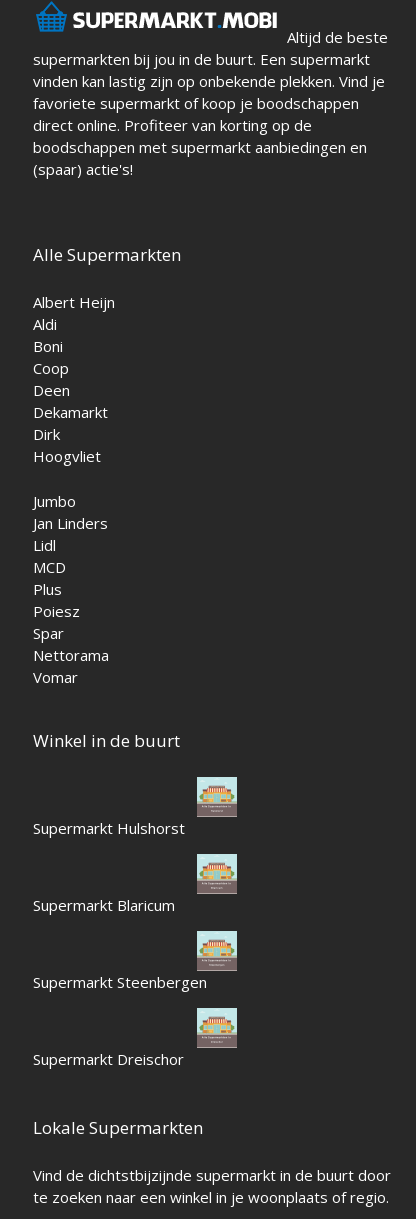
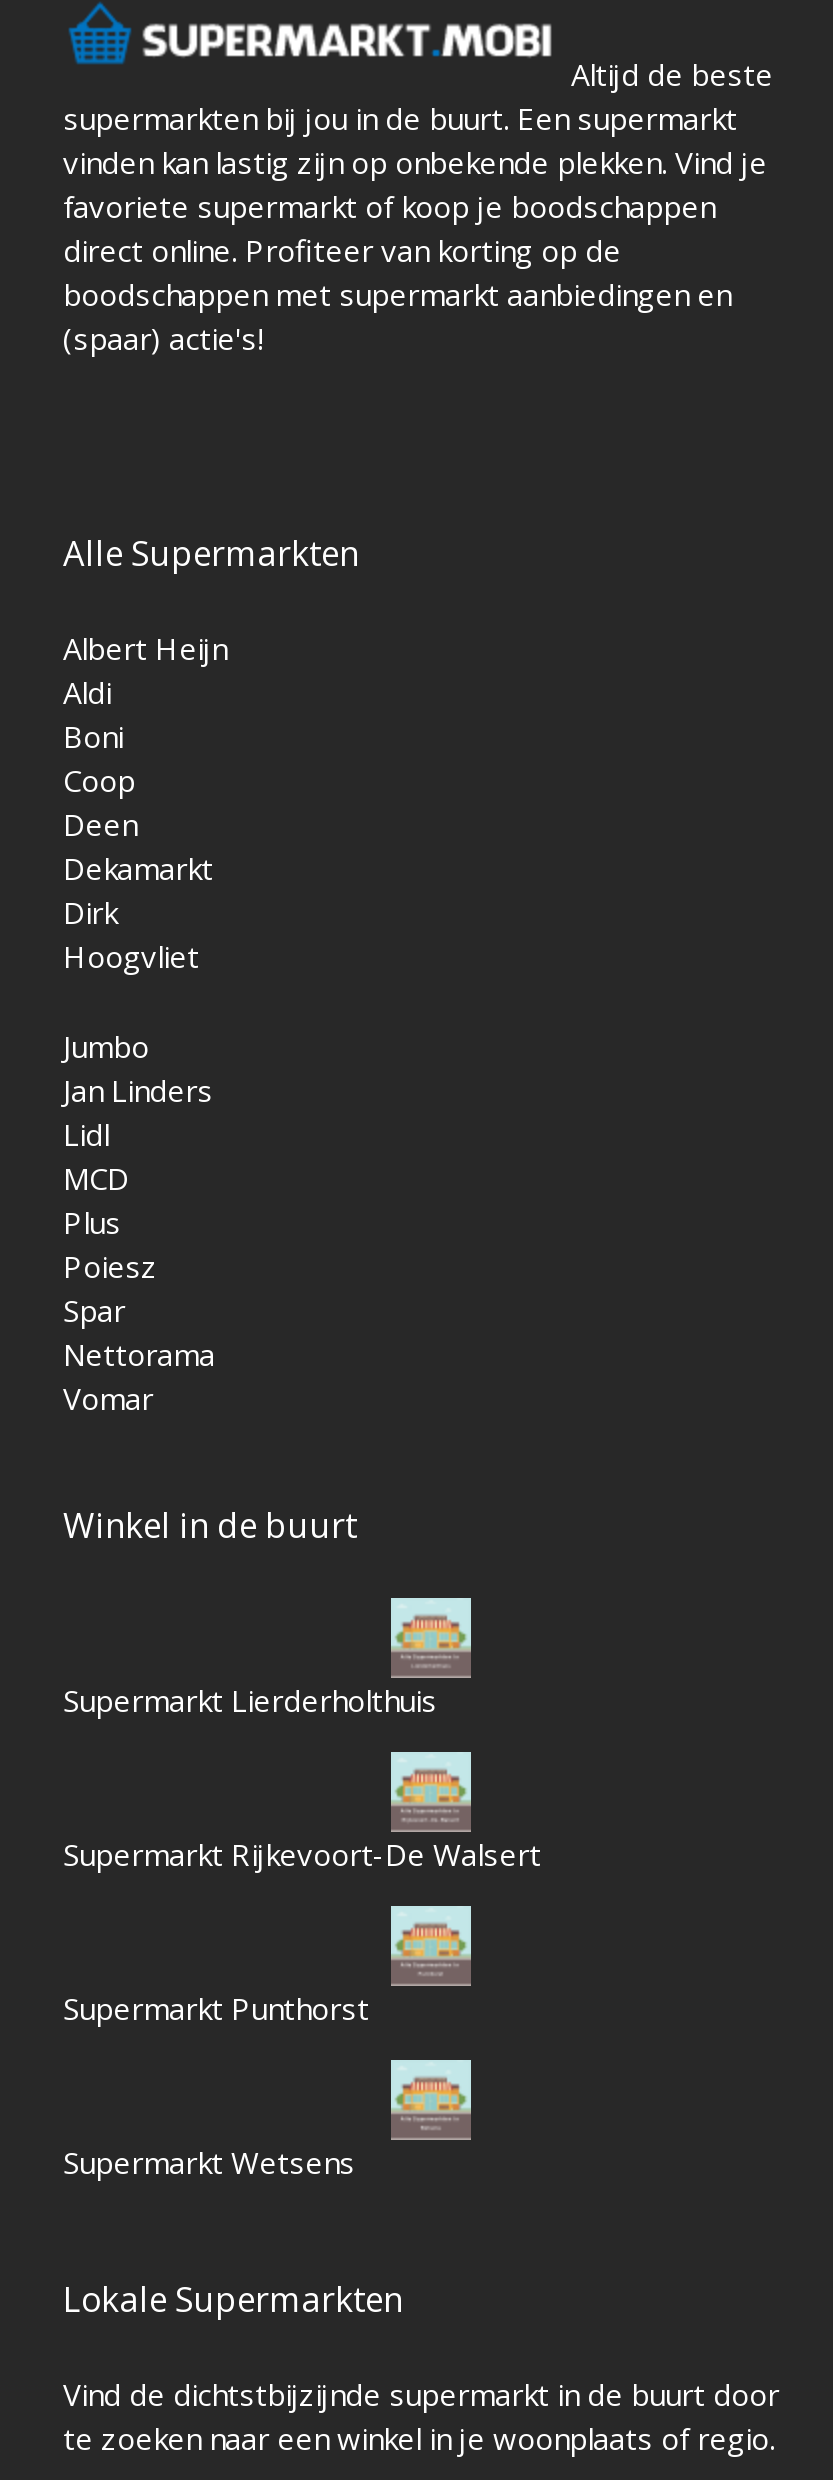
[33,818,185,838] Supermarkt Hulshorst -> [63,1680,437,1720] Supermarkt Lierderholthuis
[33,895,175,915] Supermarkt Blaricum -> [63,1834,541,1874] Supermarkt Rijkevoort-De Walsert
[33,972,207,992] Supermarkt Steenbergen -> [63,1988,369,2028] Supermarkt Punthorst
[33,1049,184,1069] Supermarkt Dreischor -> [63,2142,355,2182] Supermarkt Wetsens

